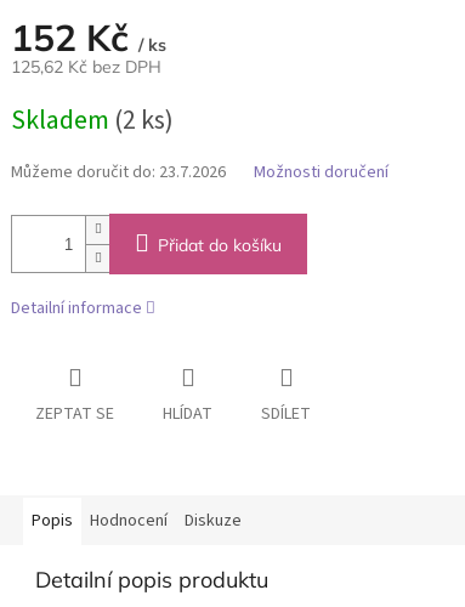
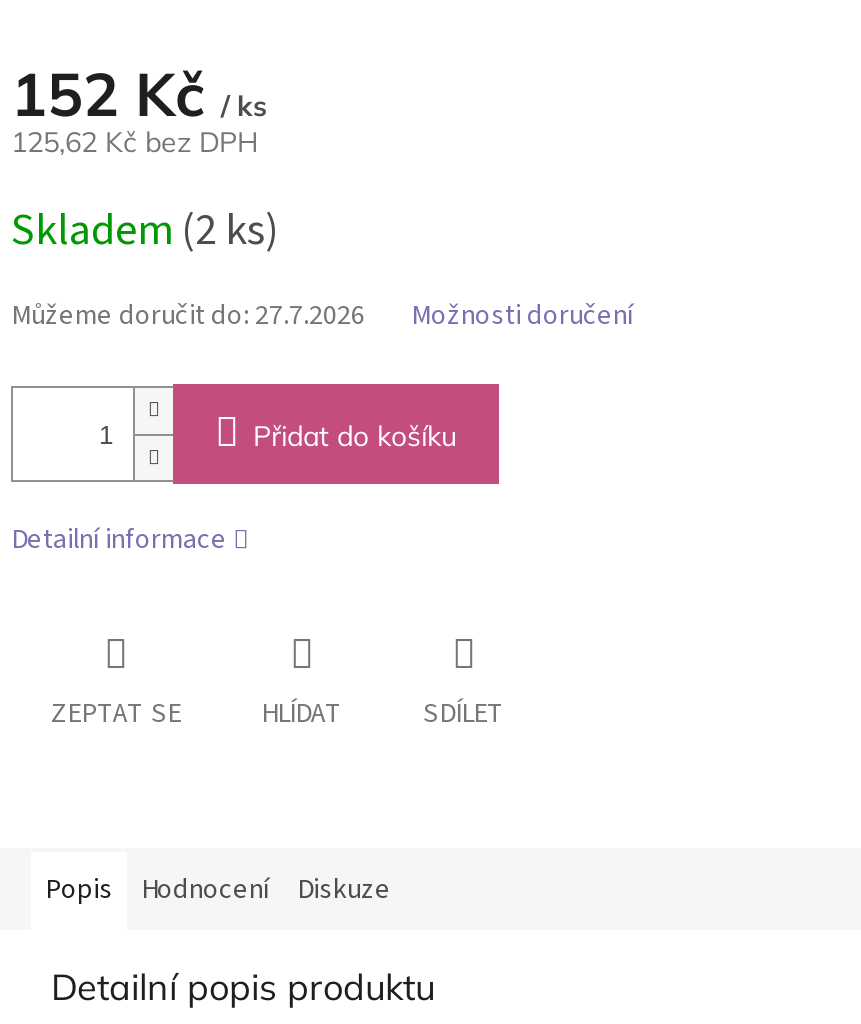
[11,161,226,185] Můžeme doručit do: 23.7.2026 -> [11,297,365,337] Můžeme doručit do: 27.7.2026

